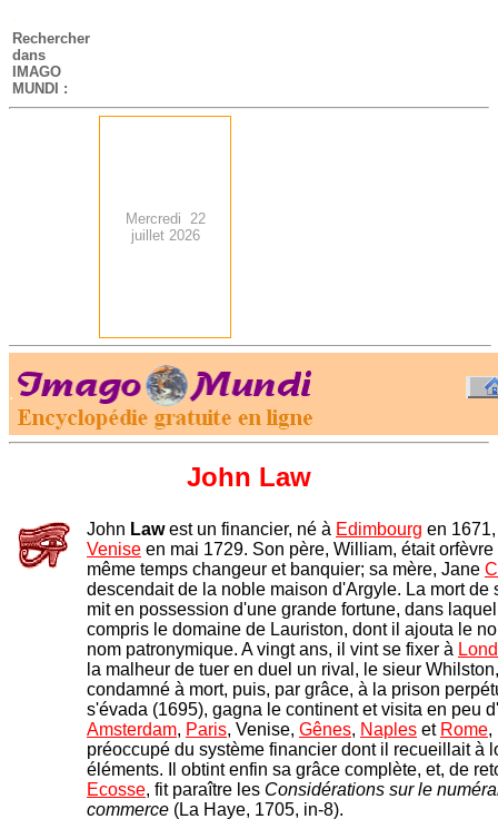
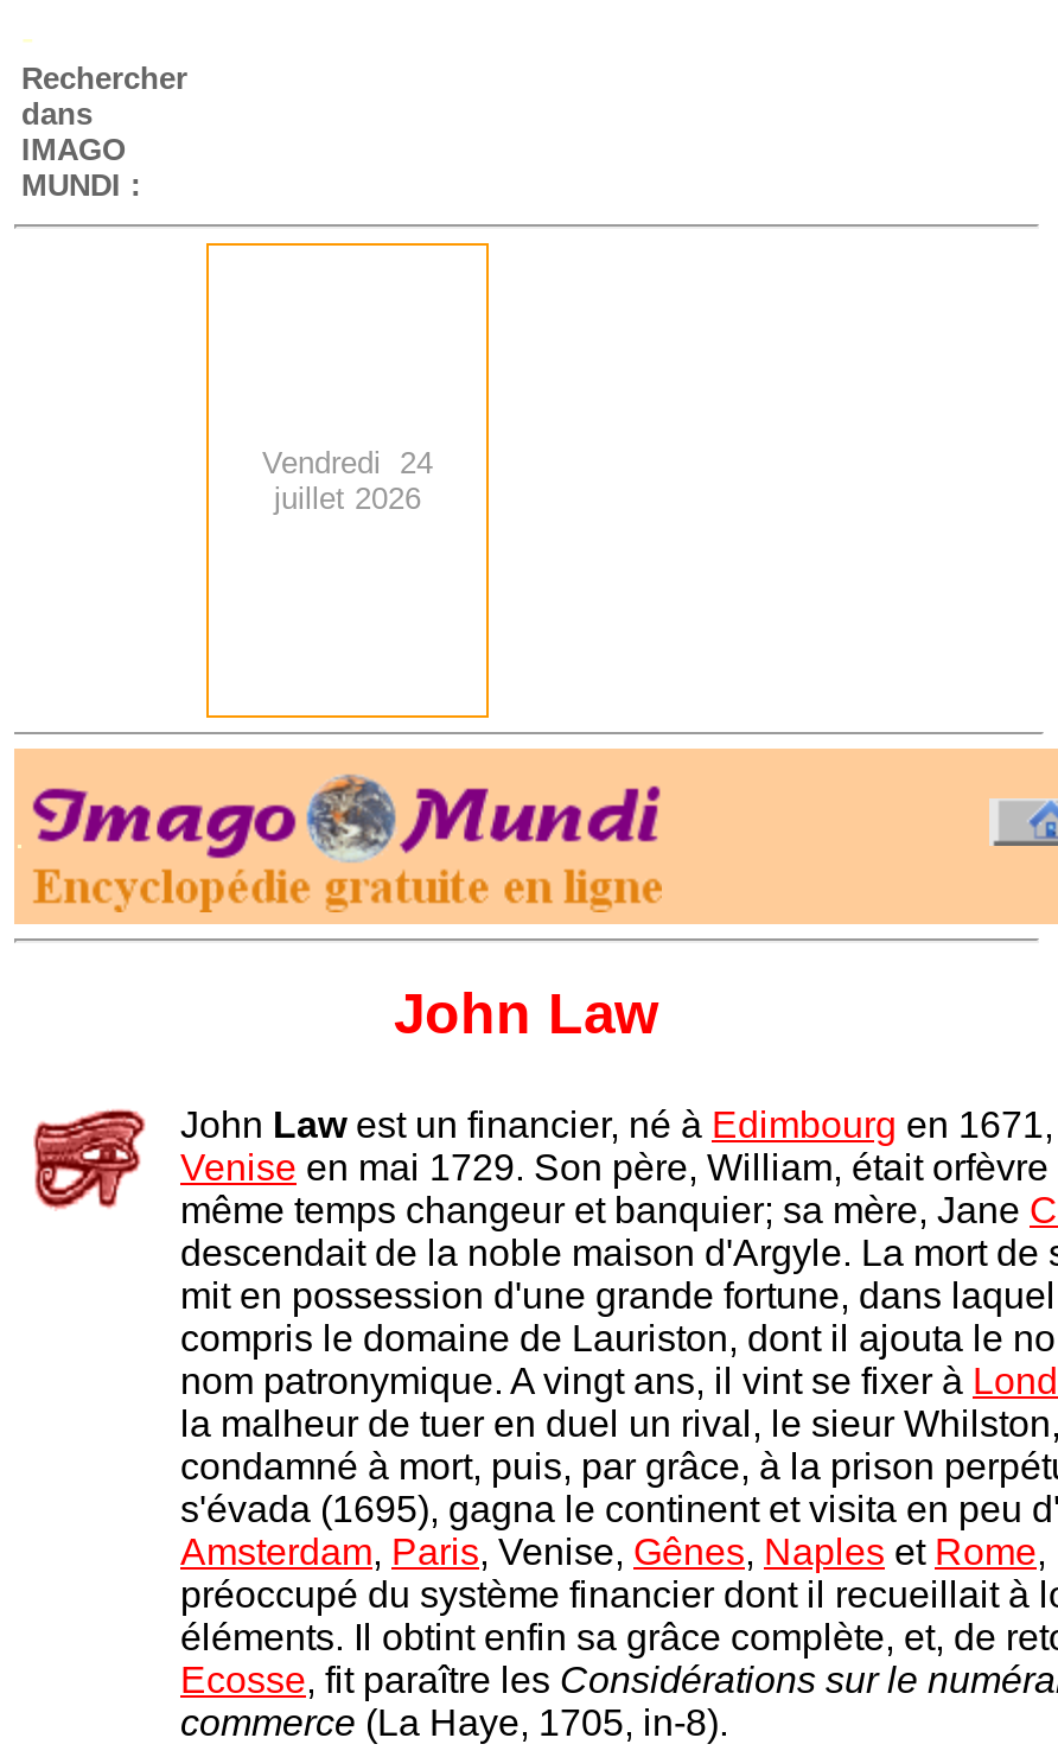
[125,210,205,227] Mercredi 22 -> [262,445,433,480] Vendredi 24

